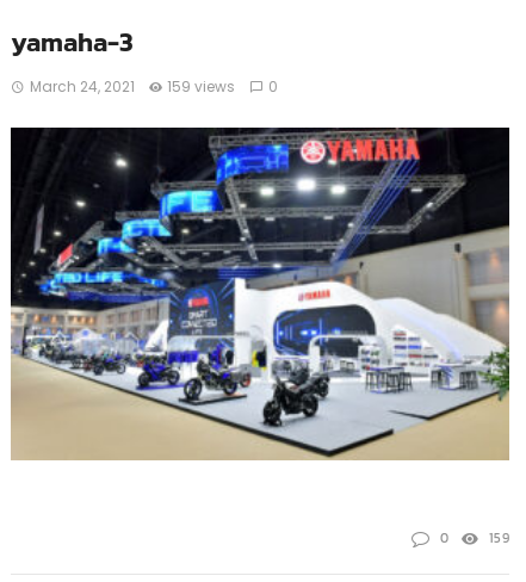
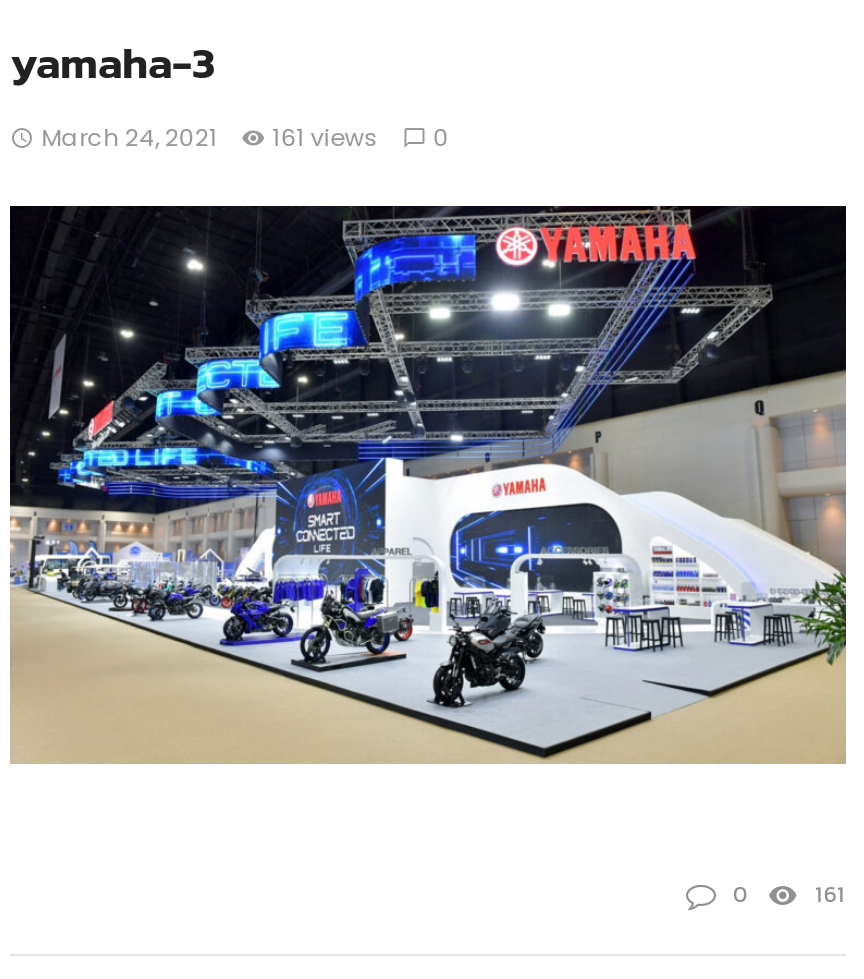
[29,76,278,97] March 24, 2021 159 views 0 -> [41,120,450,154] March 24, 2021 161 views 0
[488,528,509,547] 159 -> [815,878,846,910] 161

